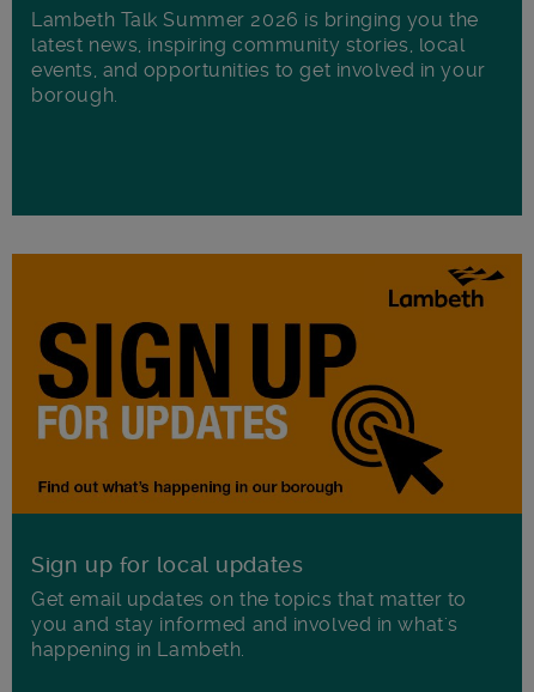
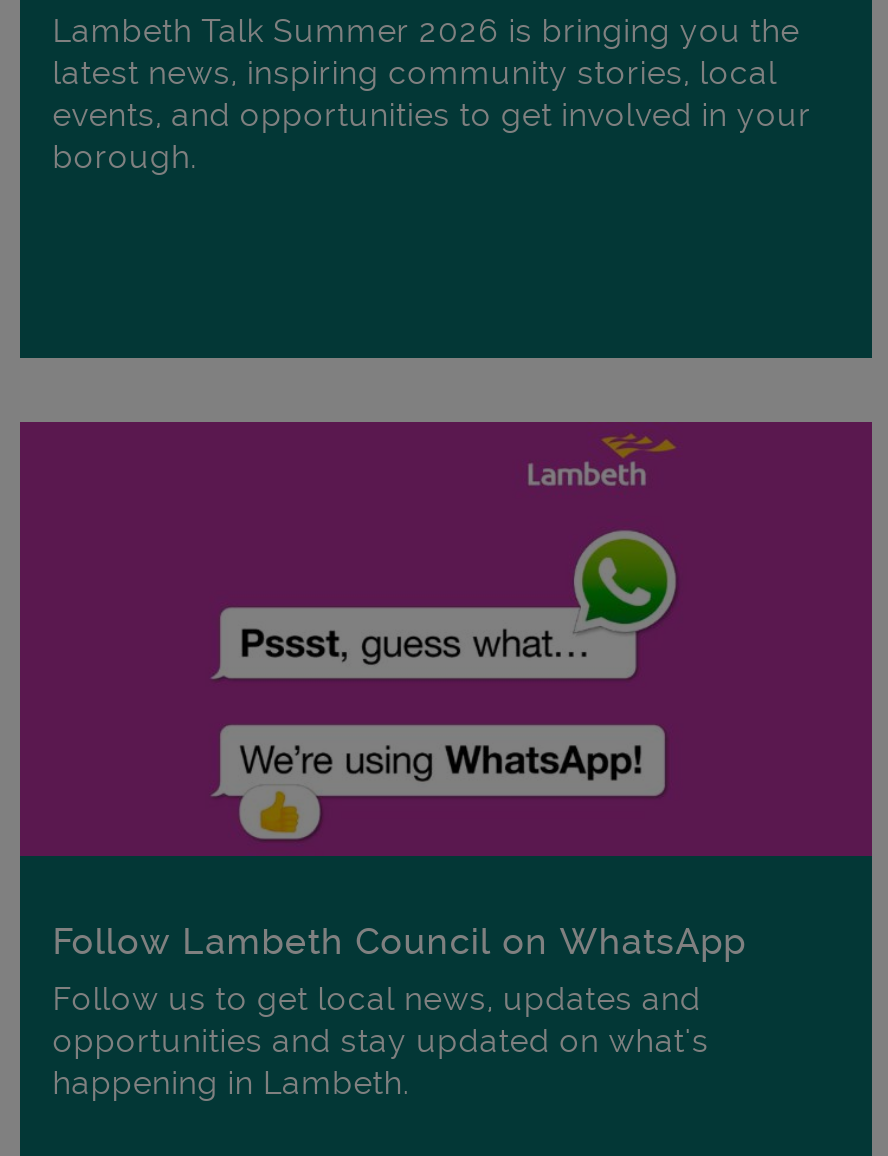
[11,253,523,636] [image] | Sign up for local updates | Get email updates on the topics that matter to | you and stay informed and involved in what's -> [18,420,874,1060] [image] | Follow Lambeth Council on WhatsApp | Follow us to get local news, updates and | opportunities and stay updated on what's

